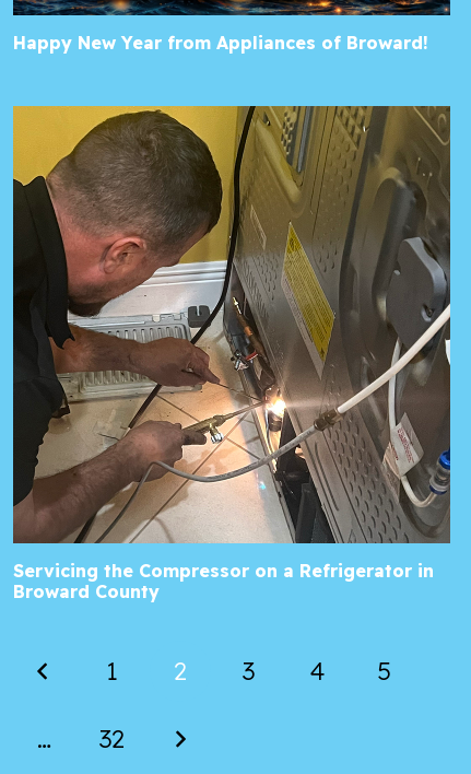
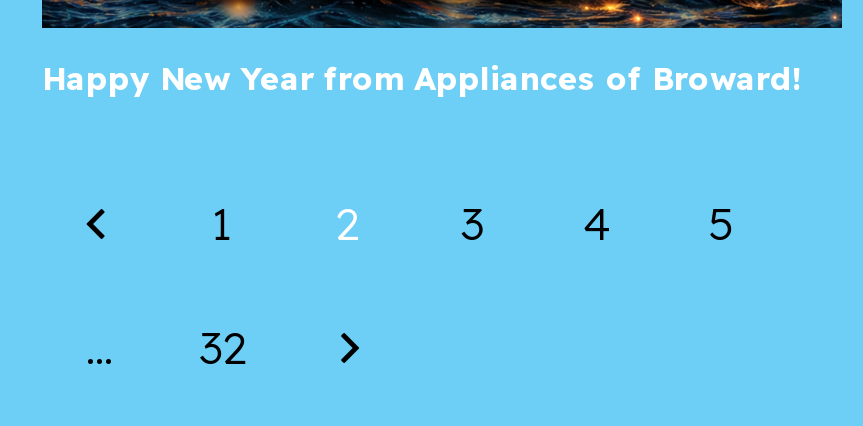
[12,105,451,602] [image] | Servicing the Compressor on a Refrigerator in | Broward County -> none

